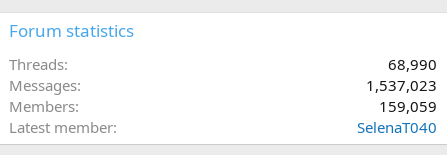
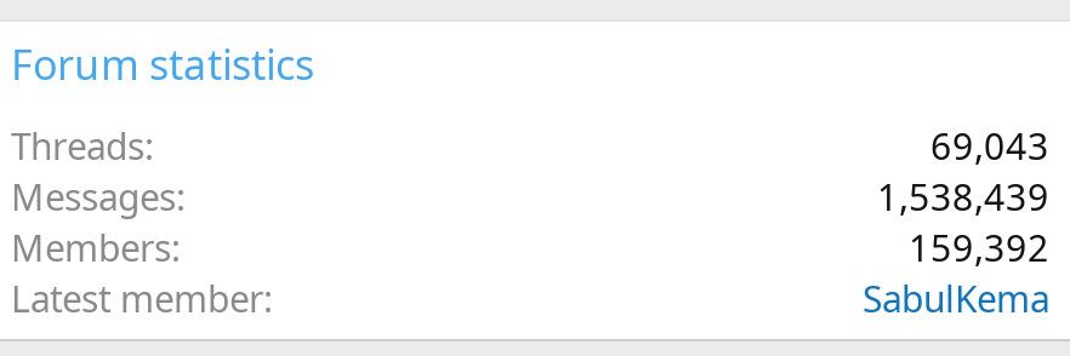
[388,54,437,74] 68,990 -> [930,122,1049,170] 69,043
[366,75,437,95] 1,537,023 -> [877,172,1049,221] 1,538,439
[379,96,437,116] 159,059 -> [909,223,1049,272] 159,392
[357,117,437,137] SelenaT040 -> [863,274,1049,323] SabulKema

